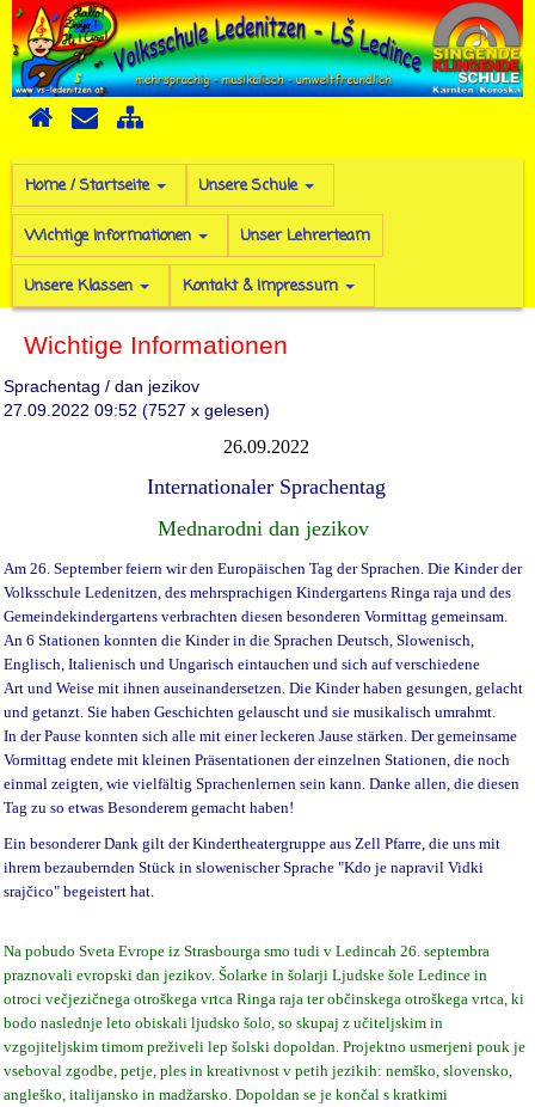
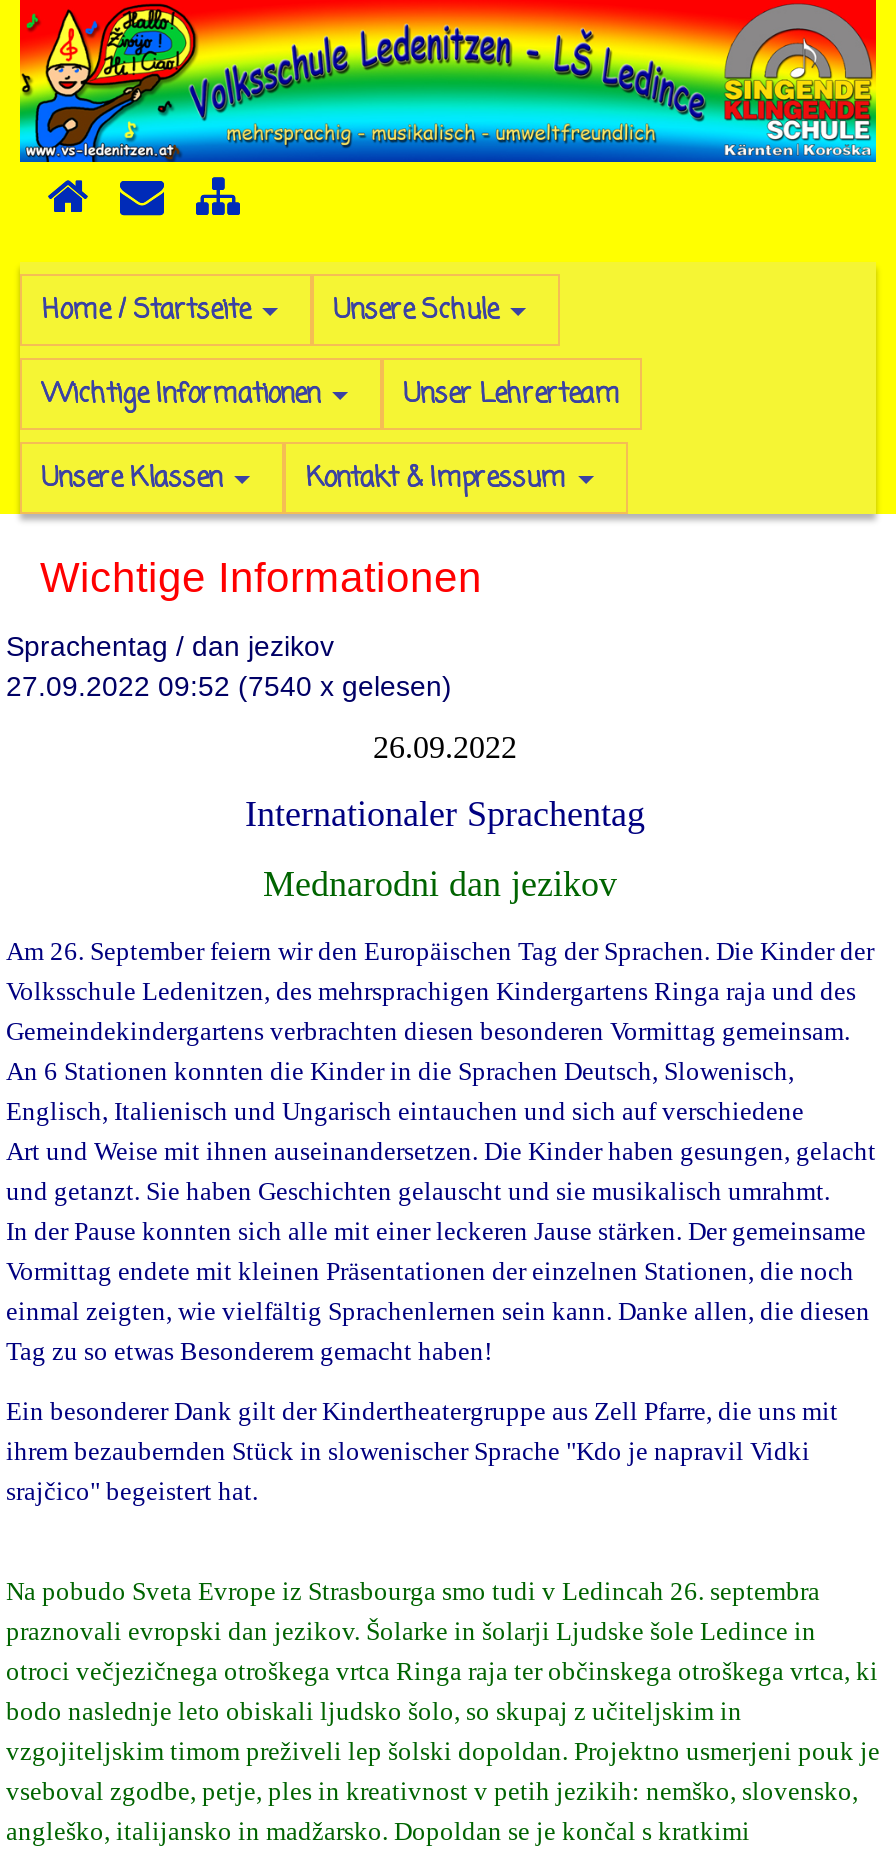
[4,401,270,420] 27.09.2022 09:52 (7527 x gelesen) -> [6,671,452,703] 27.09.2022 09:52 (7540 x gelesen)

